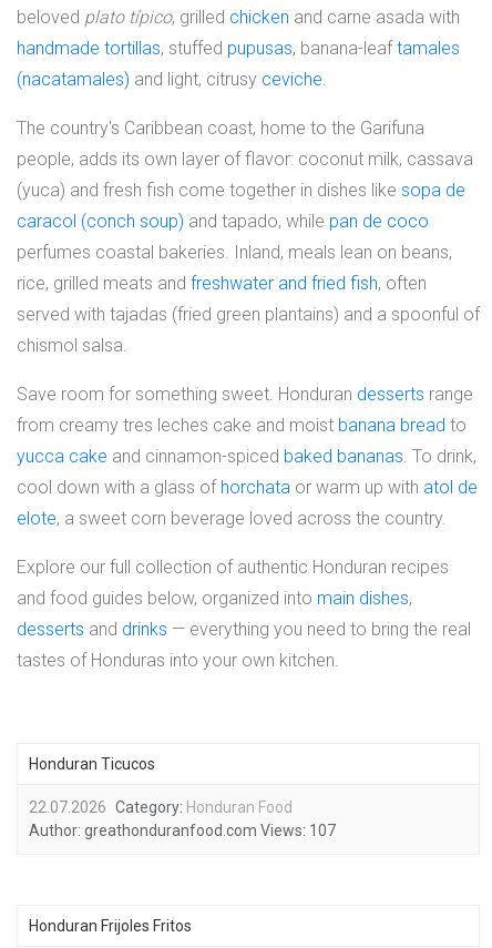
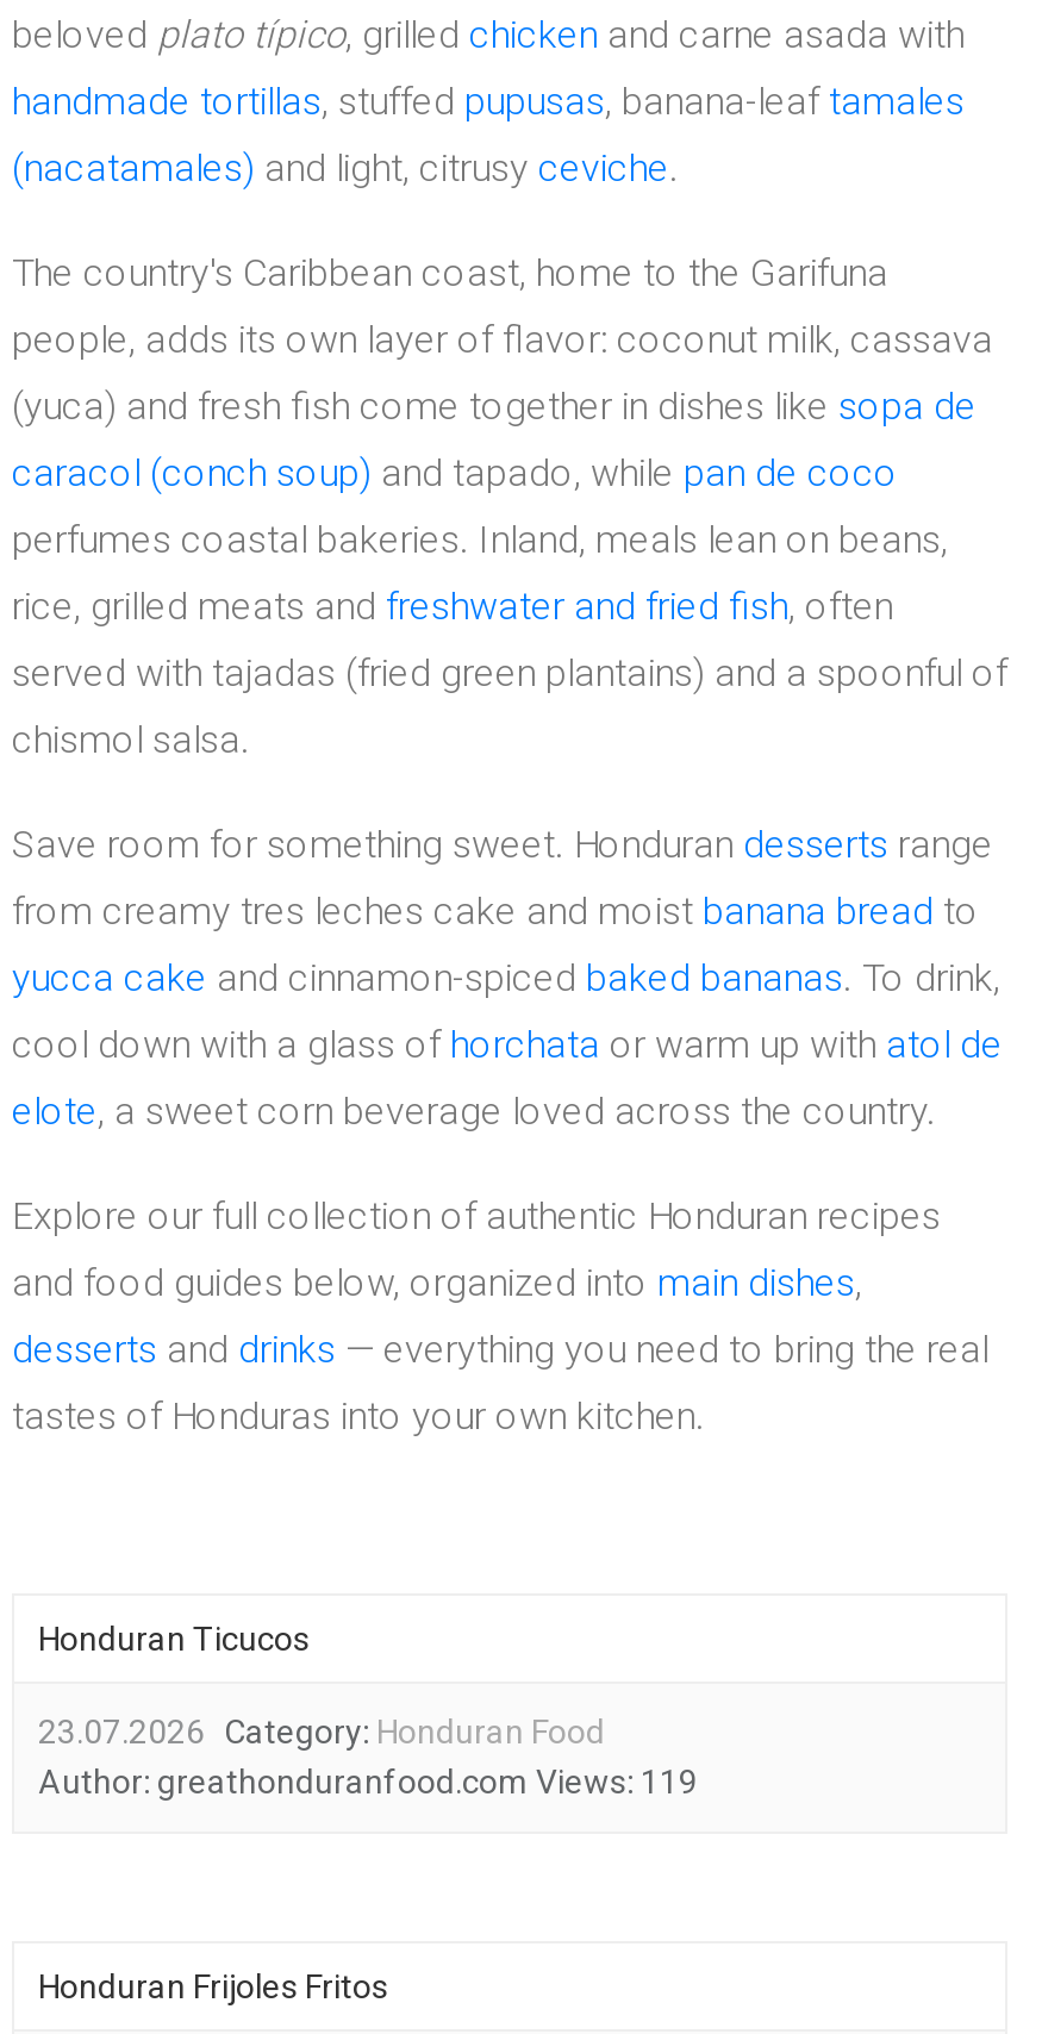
[29,798,293,816] 22.07.2026 Category: Honduran Food -> [38,1712,605,1751] 23.07.2026 Category: Honduran Food
[29,822,336,839] Author: greathonduranfood.com Views: 107 -> [38,1762,698,1801] Author: greathonduranfood.com Views: 119

